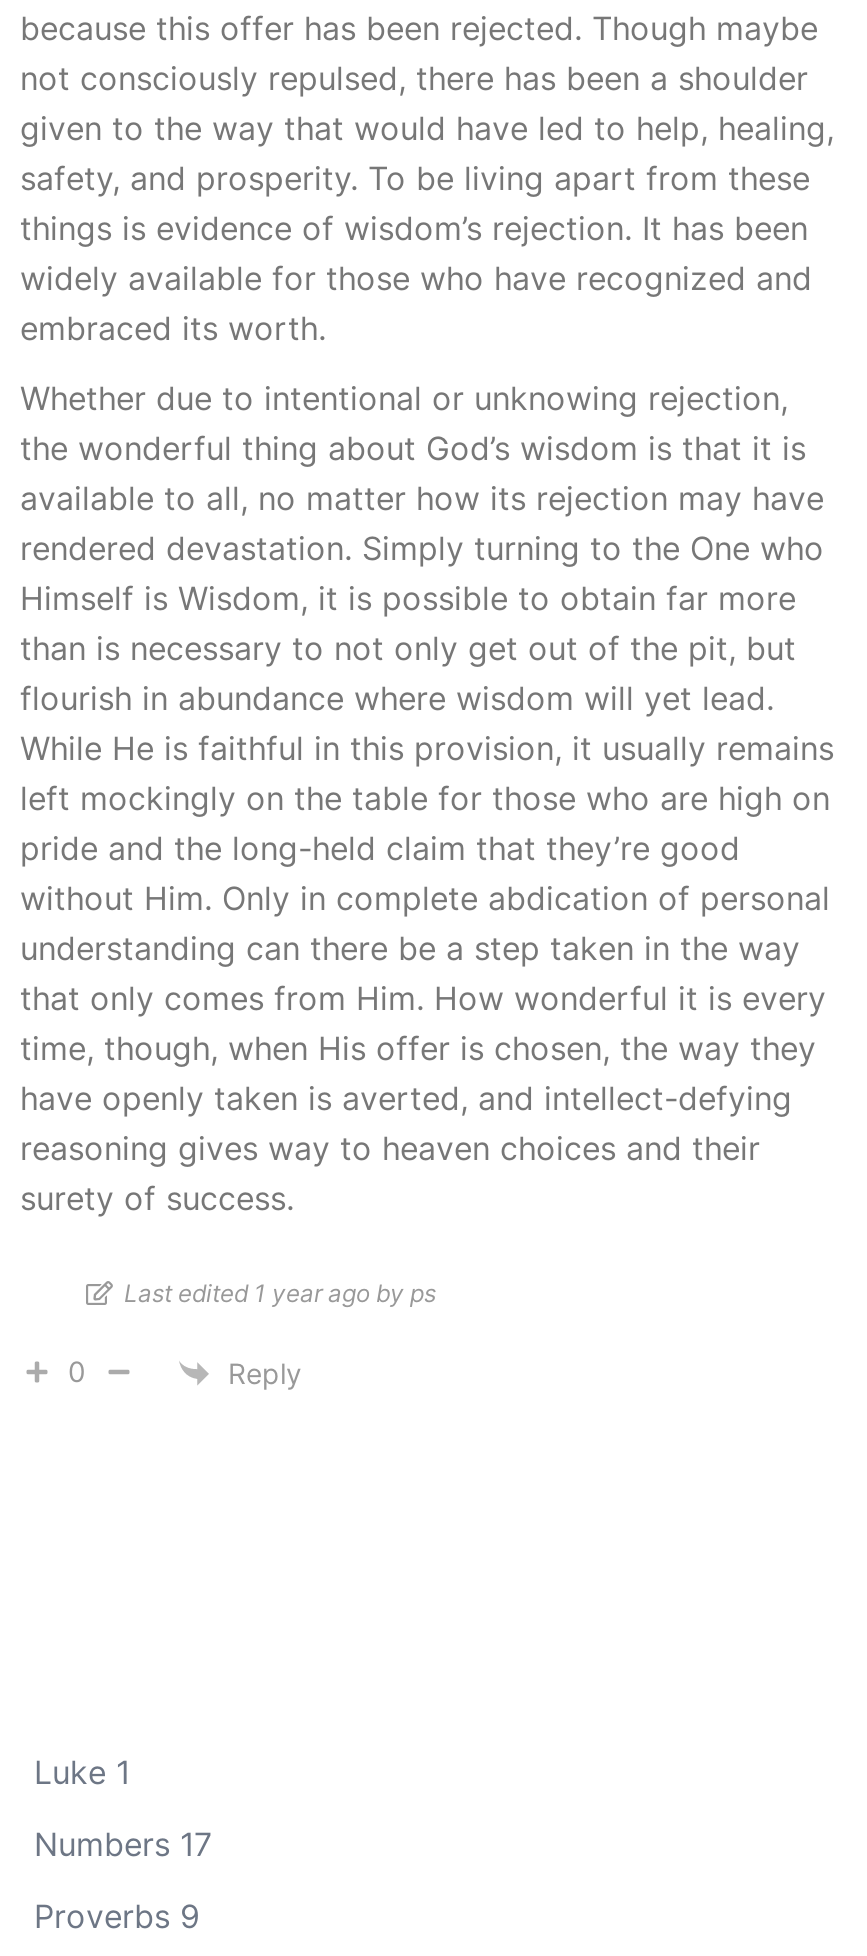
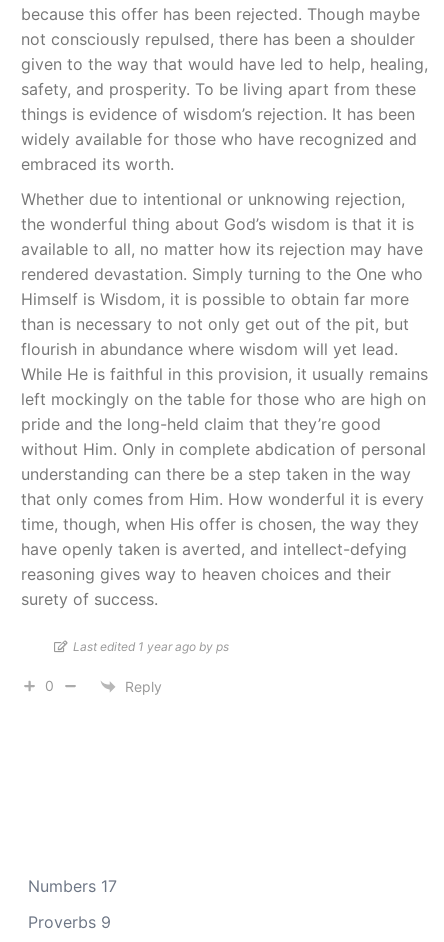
[34,1752,130,1792] Luke 1 -> none

